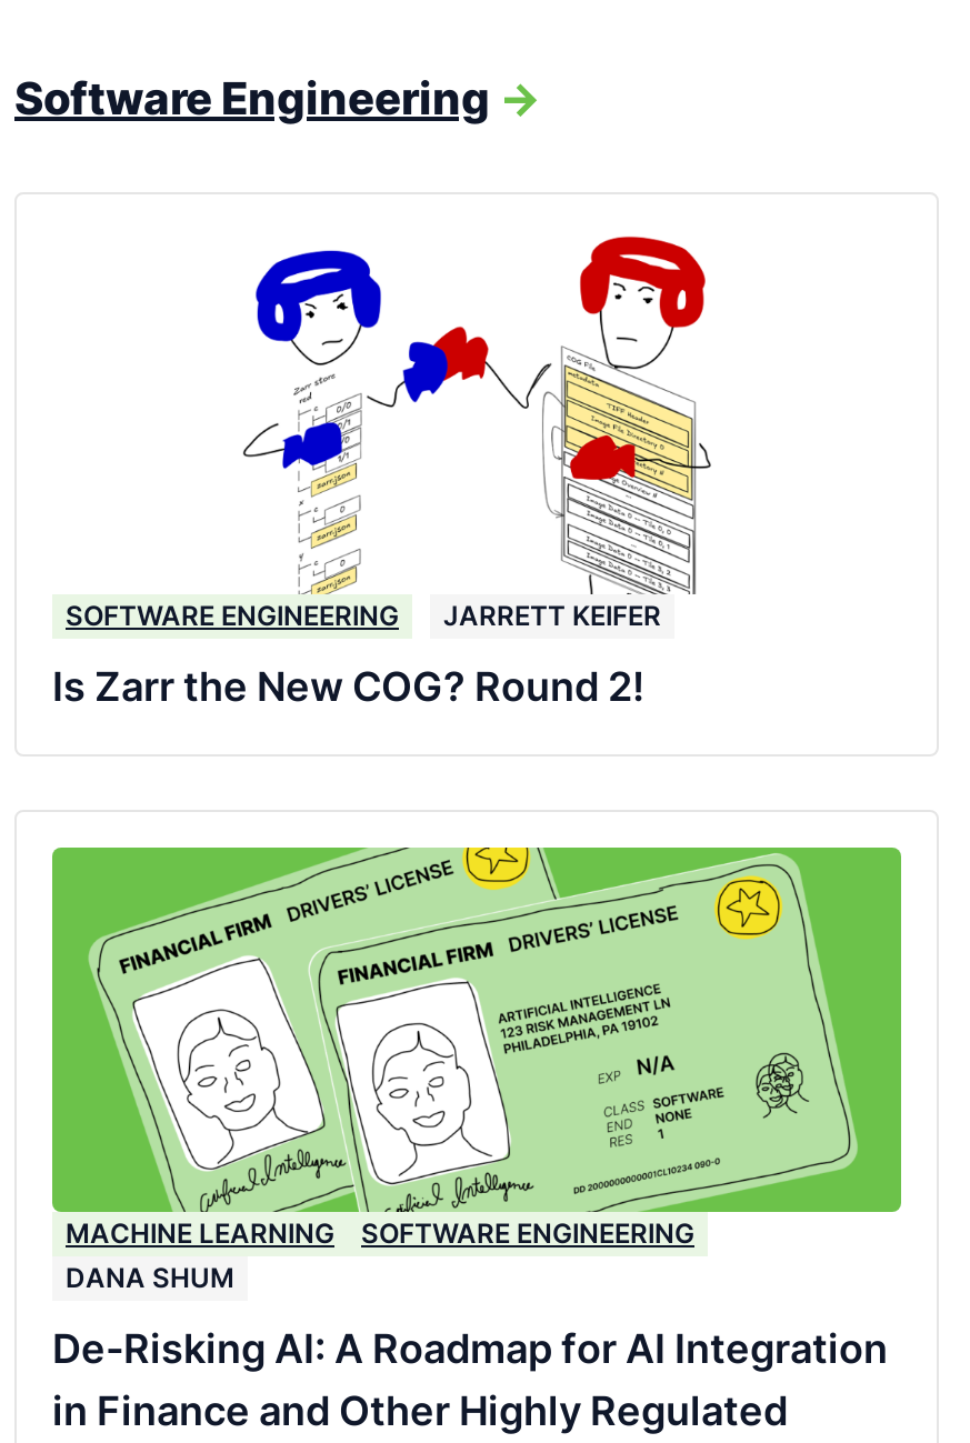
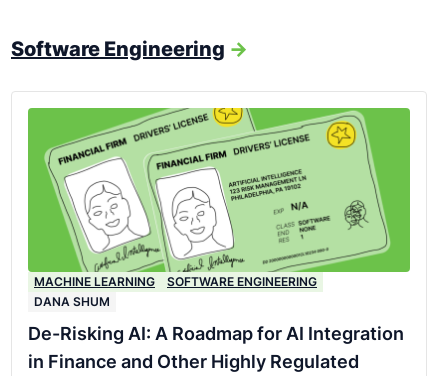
[52,234,712,710] [image] | SOFTWARE ENGINEERING | JARRETT KEIFER | Is Zarr the New COG? Round 2! -> none

